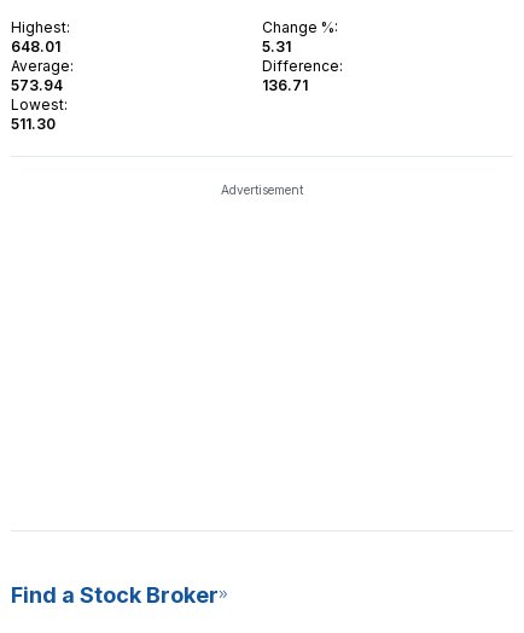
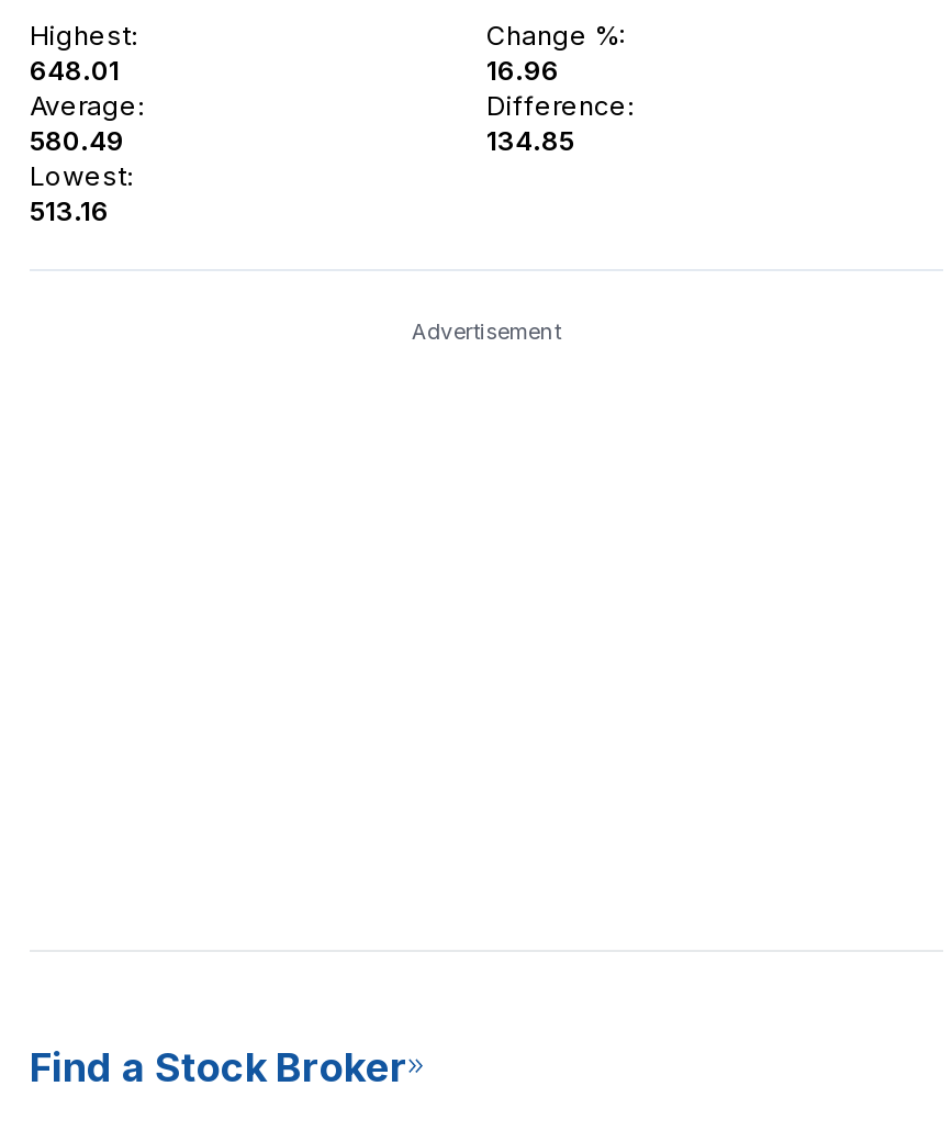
[262,37,291,55] 5.31 -> [486,53,559,86] 16.96
[11,76,63,94] 573.94 -> [30,124,124,157] 580.49
[262,76,308,94] 136.71 -> [486,124,574,157] 134.85
[11,115,56,133] 511.30 -> [30,194,109,227] 513.16

